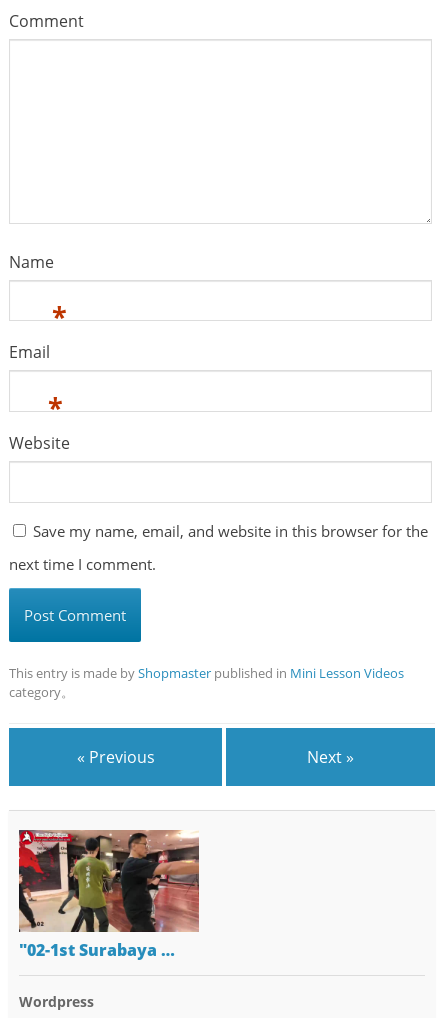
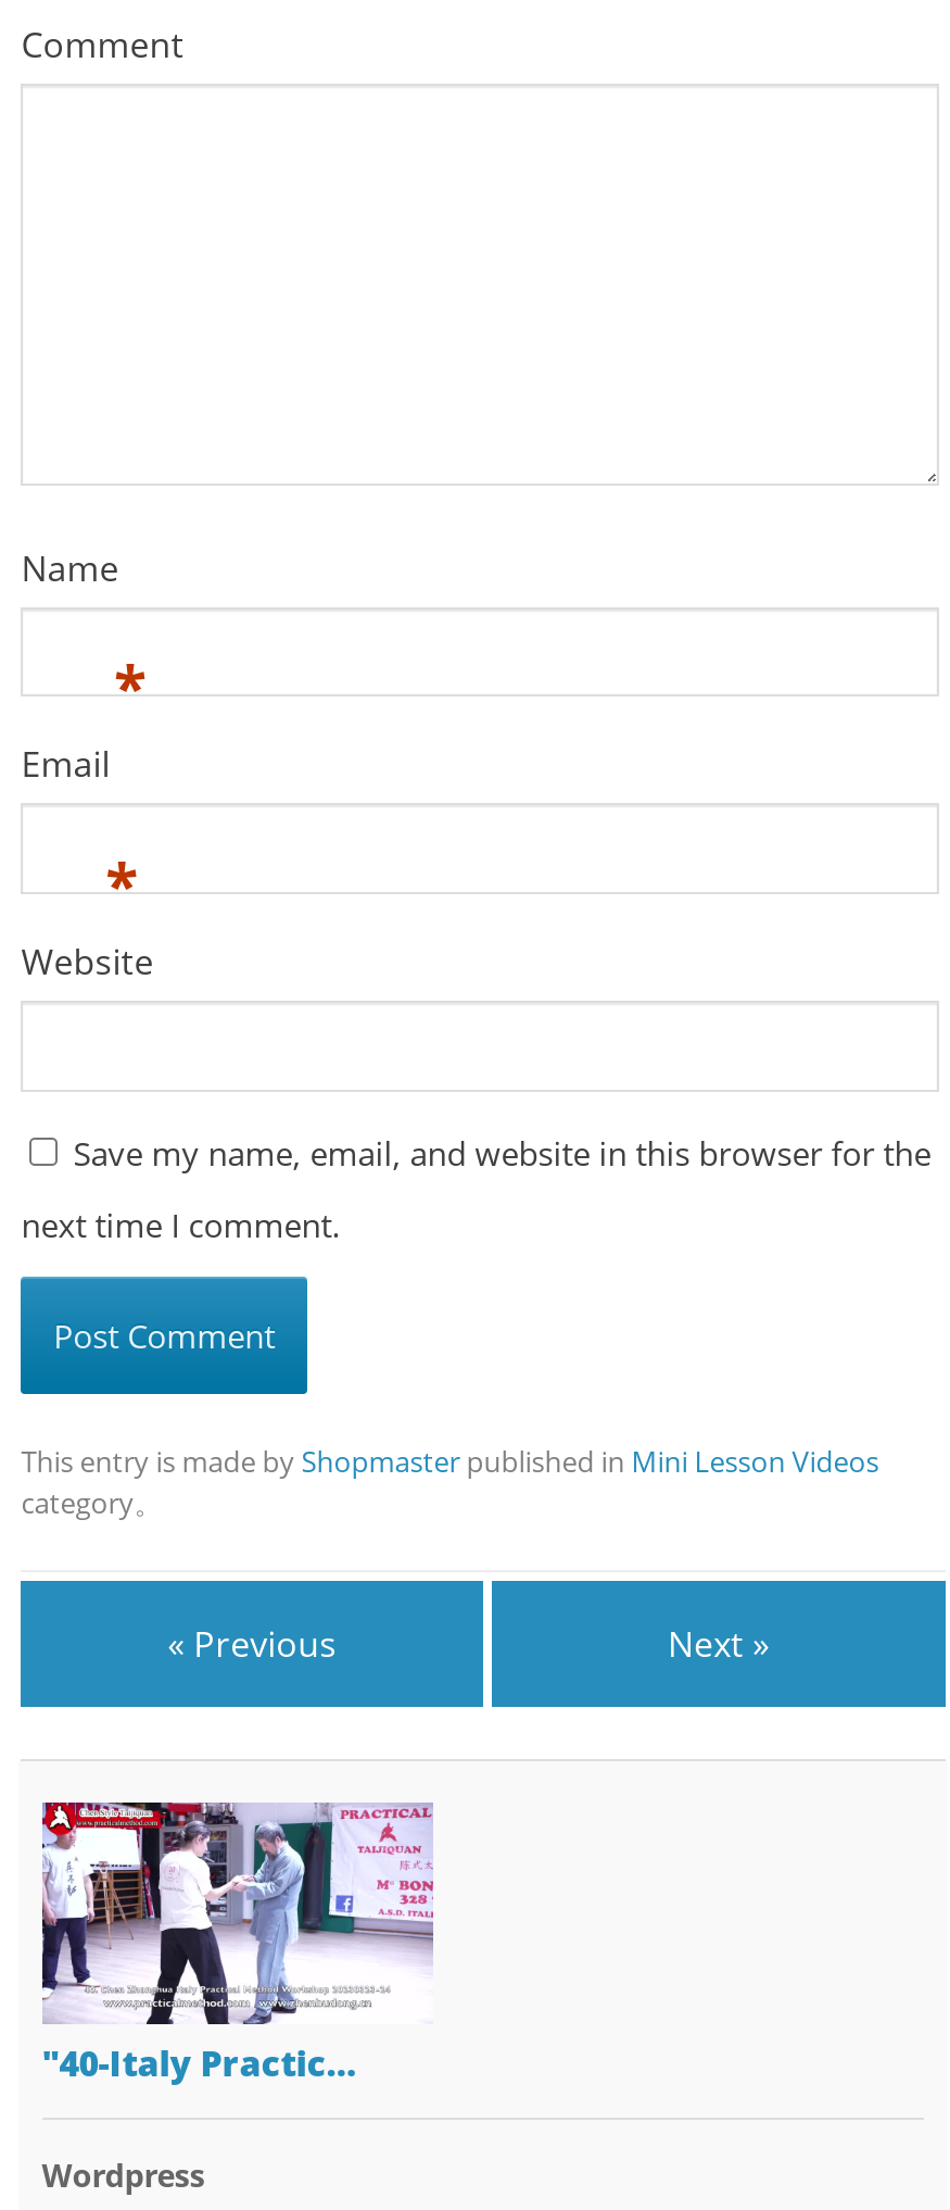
[18,829,200,961] [image] | "02-1st Surabaya … -> [40,1800,433,2086] [image] | "40-Italy Practic…

